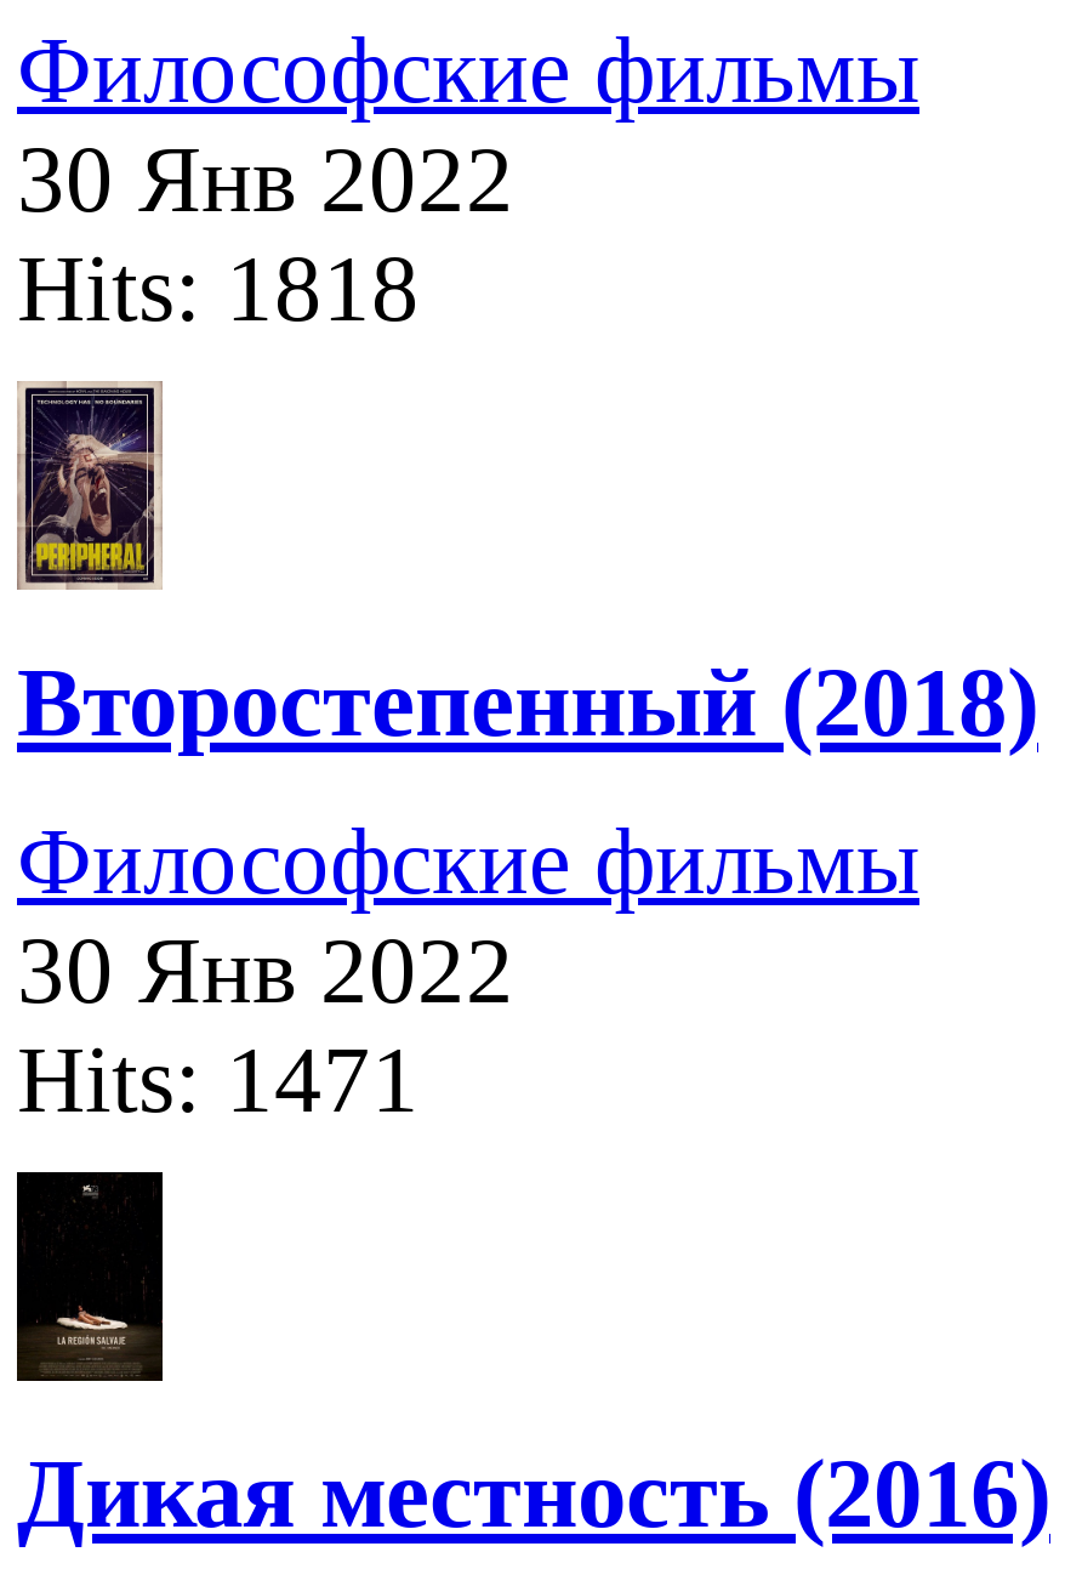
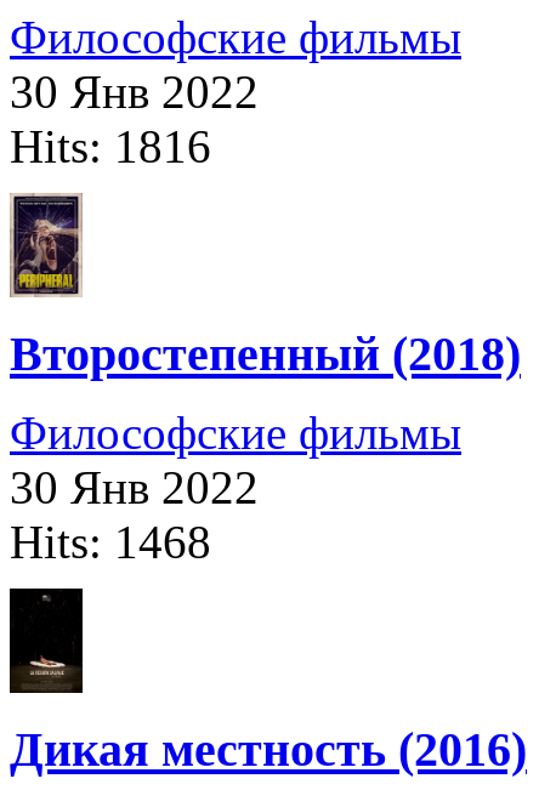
[17,236,420,341] Hits: 1818 -> [10,121,211,173] Hits: 1816
[17,1026,420,1131] Hits: 1471 -> [10,516,211,568] Hits: 1468

